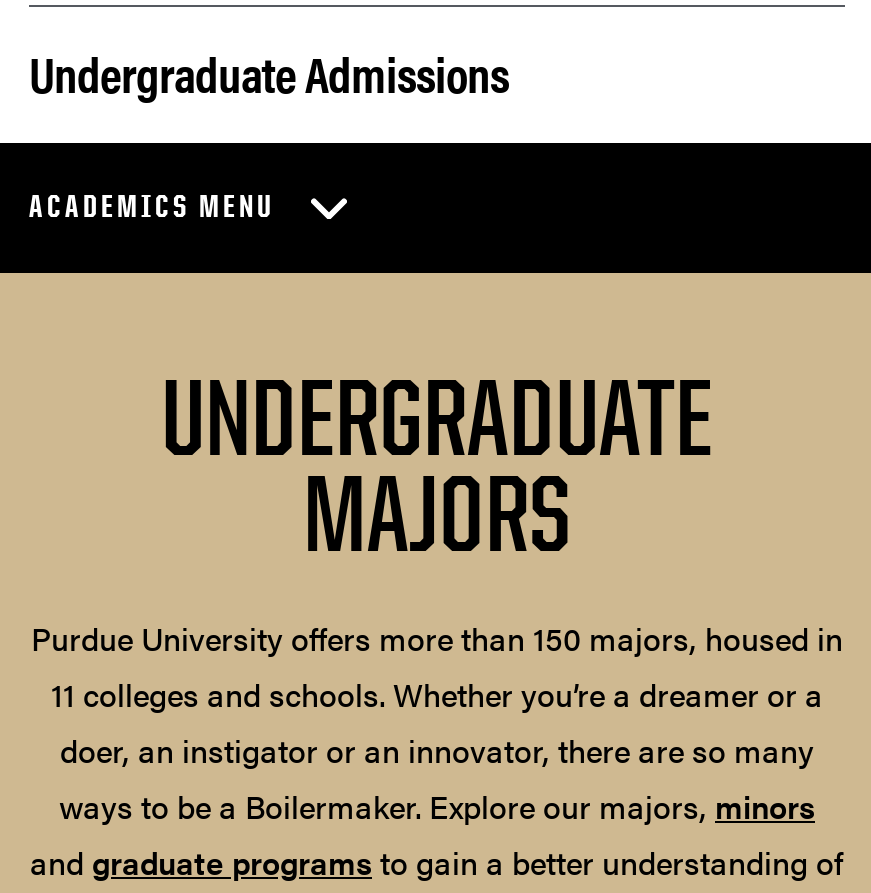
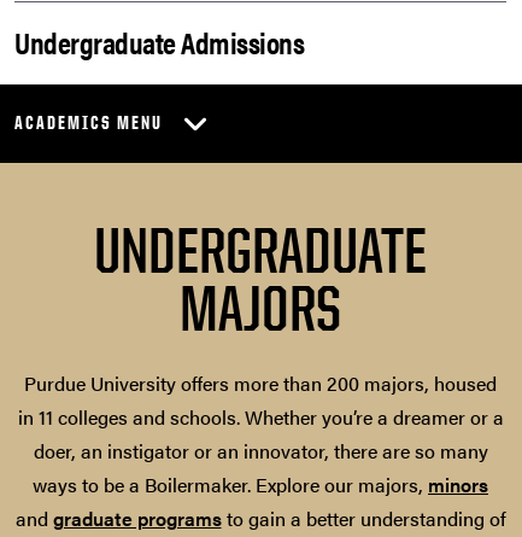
[31,615,843,717] Purdue University offers more than 150 majors, housed in | 11 colleges and schools. Whether you’re a dreamer or a -> [17,370,503,431] Purdue University offers more than 200 majors, housed | in 11 colleges and schools. Whether you’re a dreamer or a

